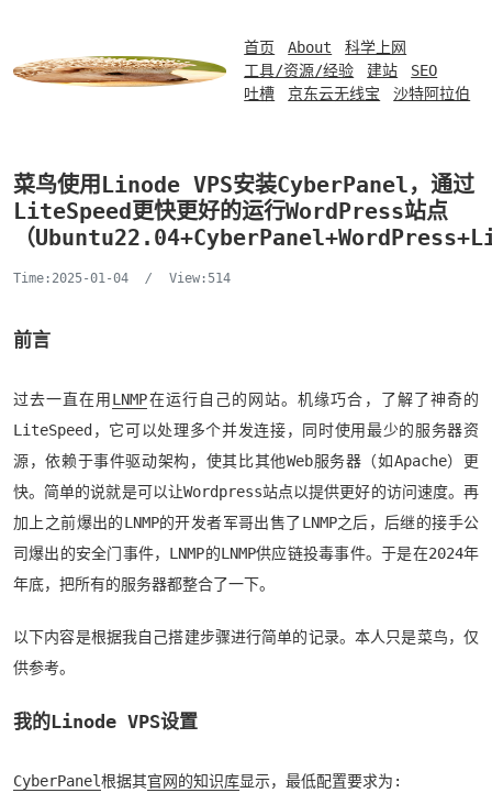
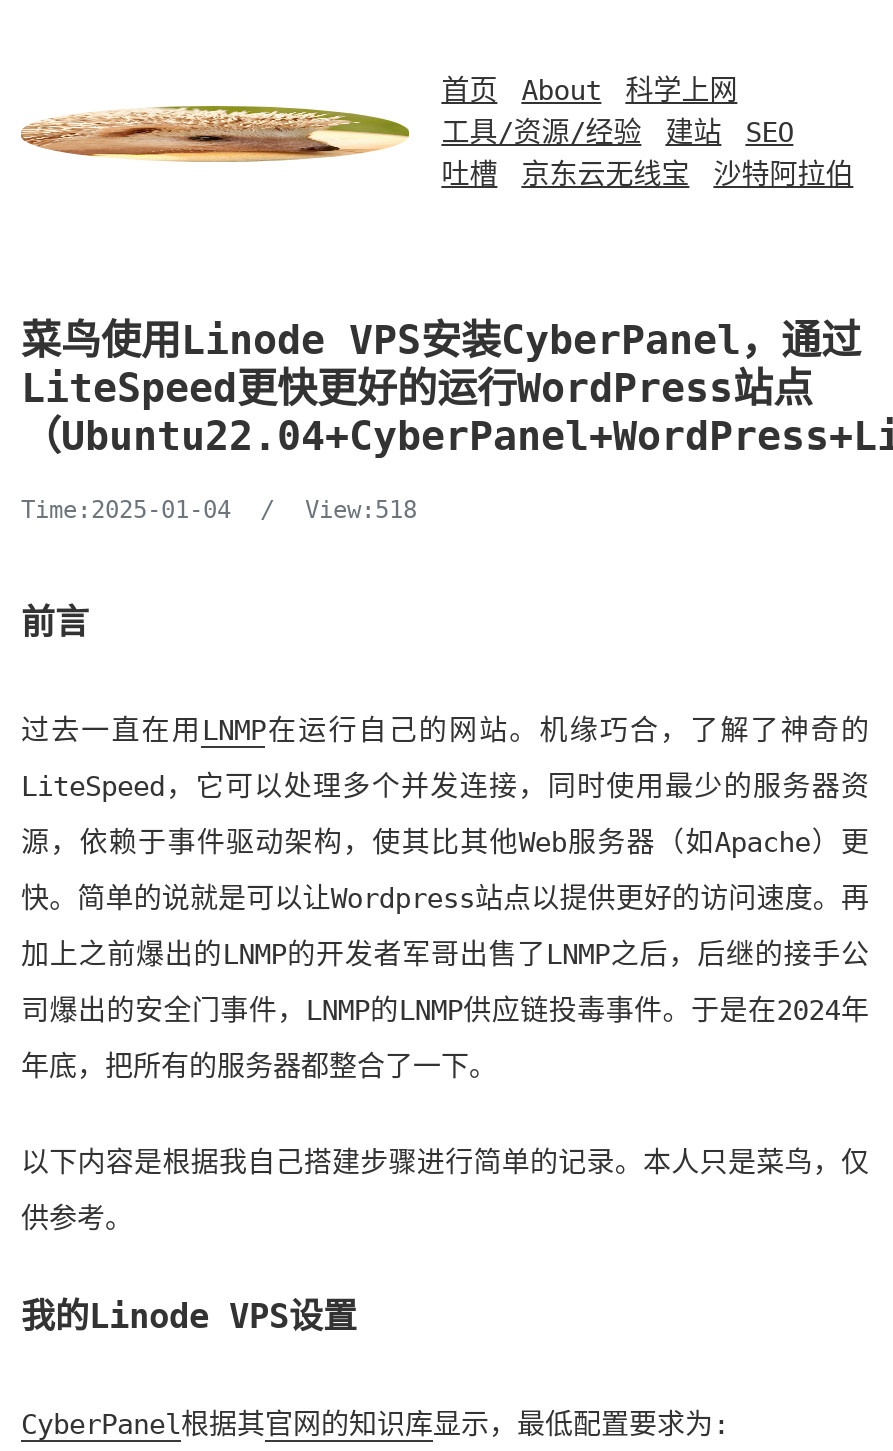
[13,271,231,286] Time:2025-01-04 / View:514 -> [21,496,417,524] Time:2025-01-04 / View:518

